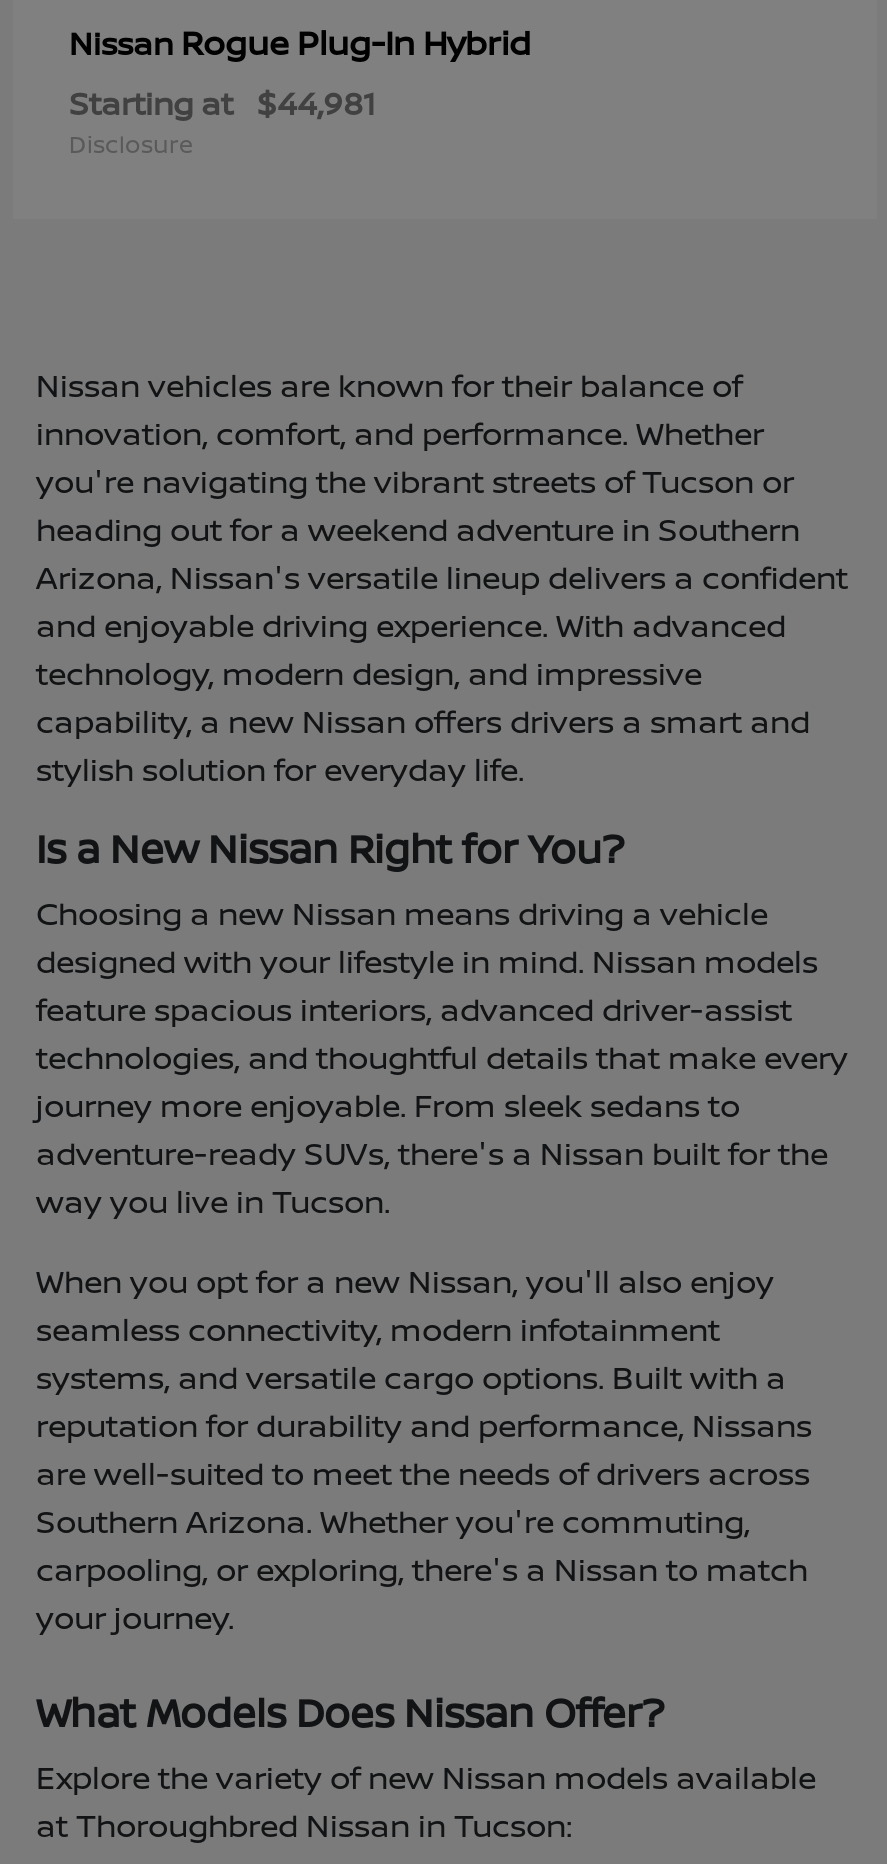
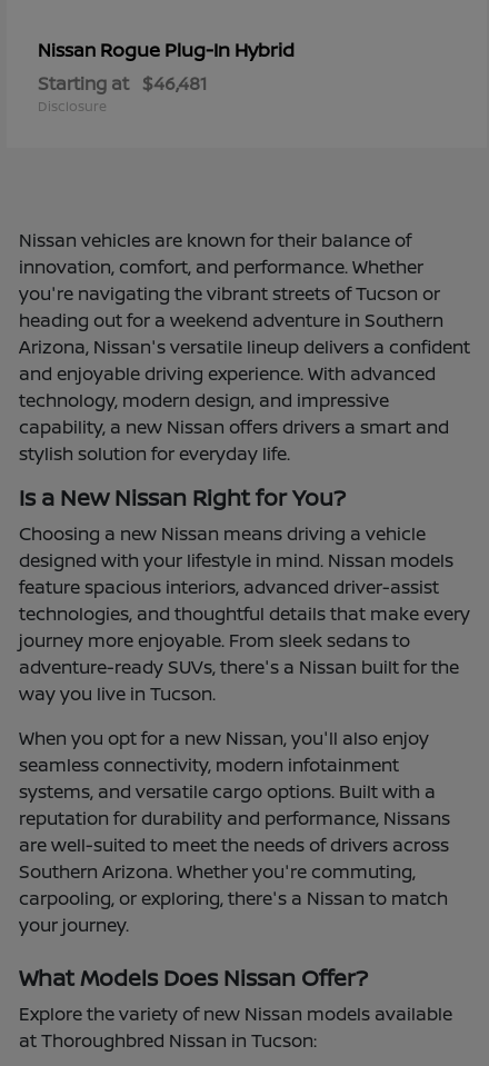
[69,81,375,125] Starting at $44,981 -> [38,71,207,96] Starting at $46,481

